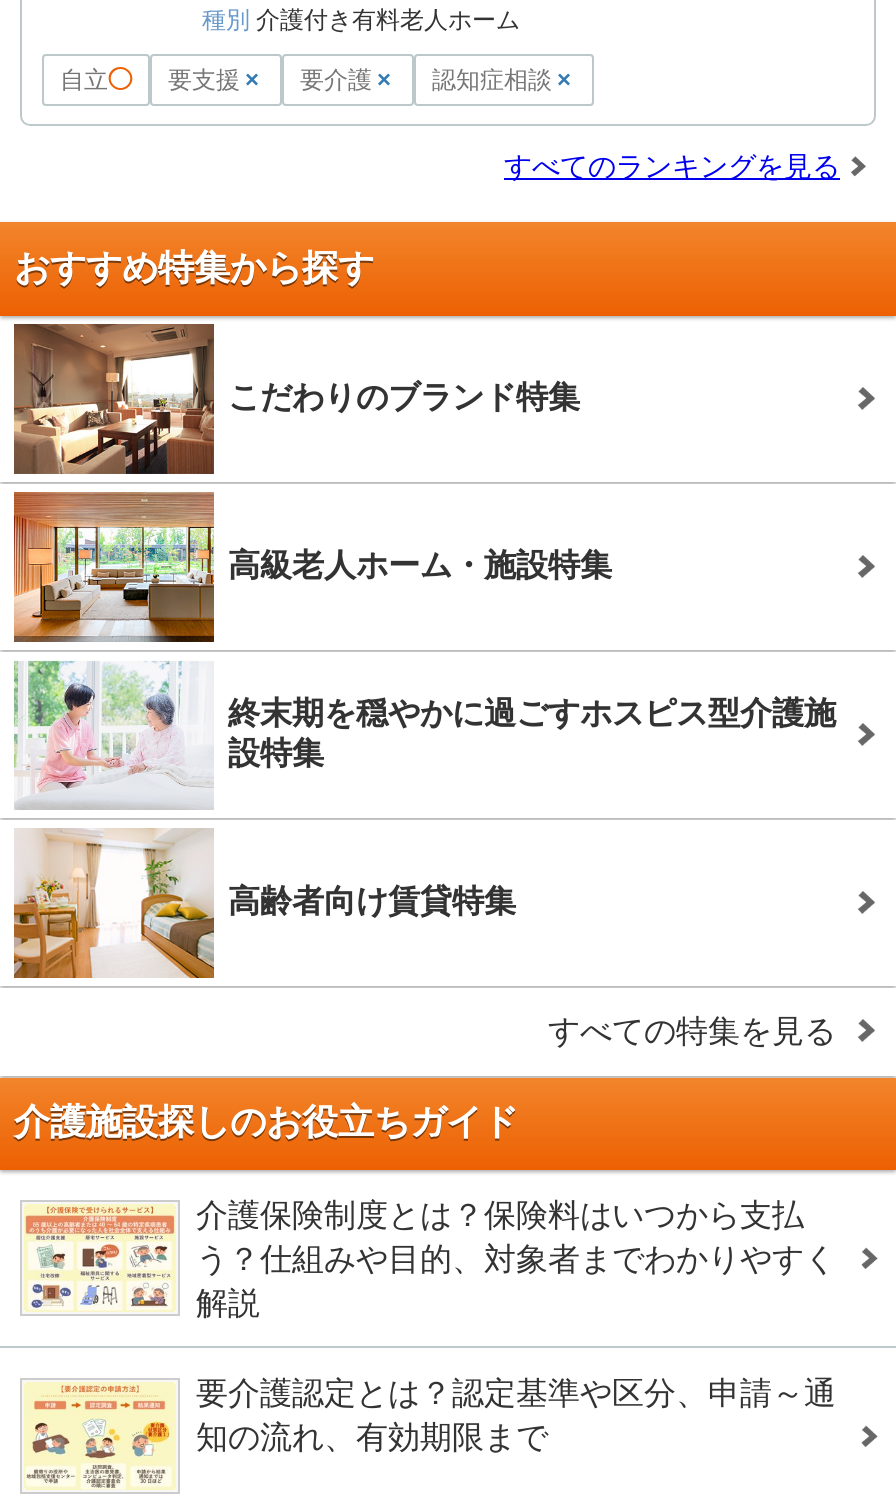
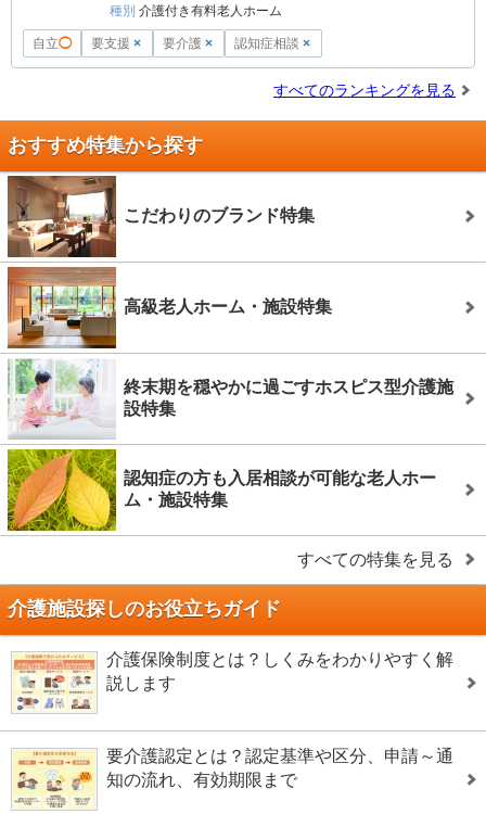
[14,828,516,980] [image] | 高齢者向け賃貸特集 -> [7,448,436,532] [image] | 認知症の方も入居相談が可能な老人ホー | ム・施設特集
[196,1198,836,1320] 介護保険制度とは？保険料はいつから支払 | う？仕組みや目的、対象者までわかりやすく | 解説 -> [106,650,453,692] 介護保険制度とは？しくみをわかりやすく解 | 説します

